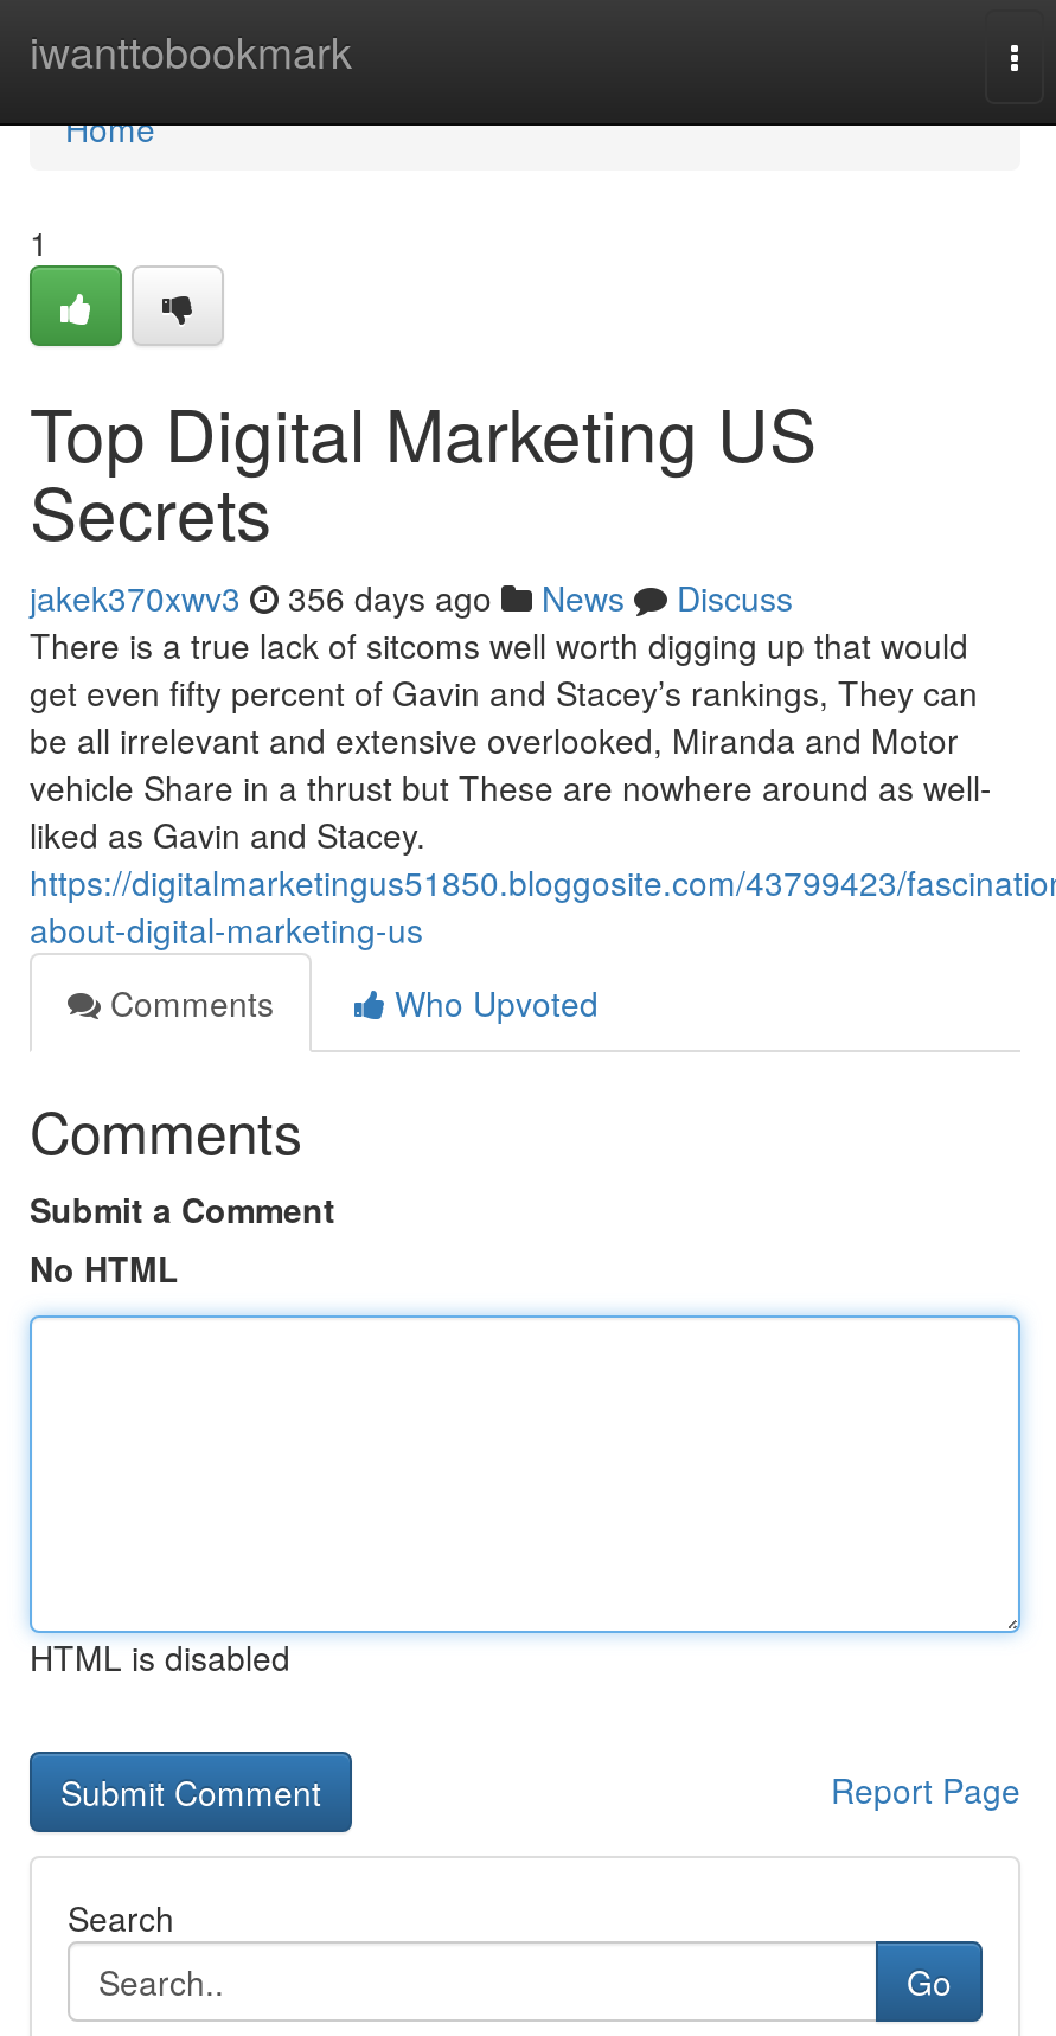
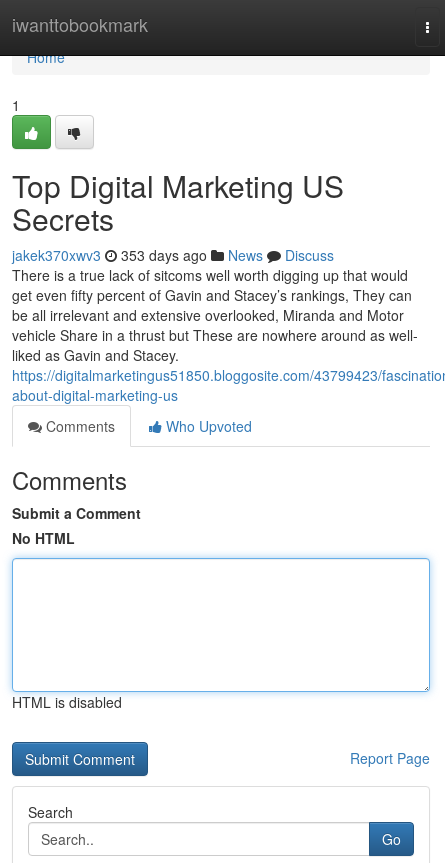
[30,574,793,621] jakek370xwv3 356 days ago News Discuss -> [12,245,334,265] jakek370xwv3 353 days ago News Discuss

